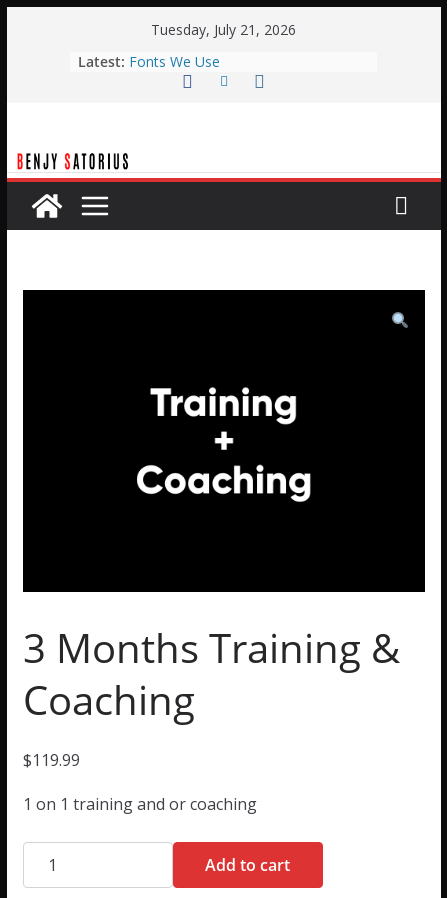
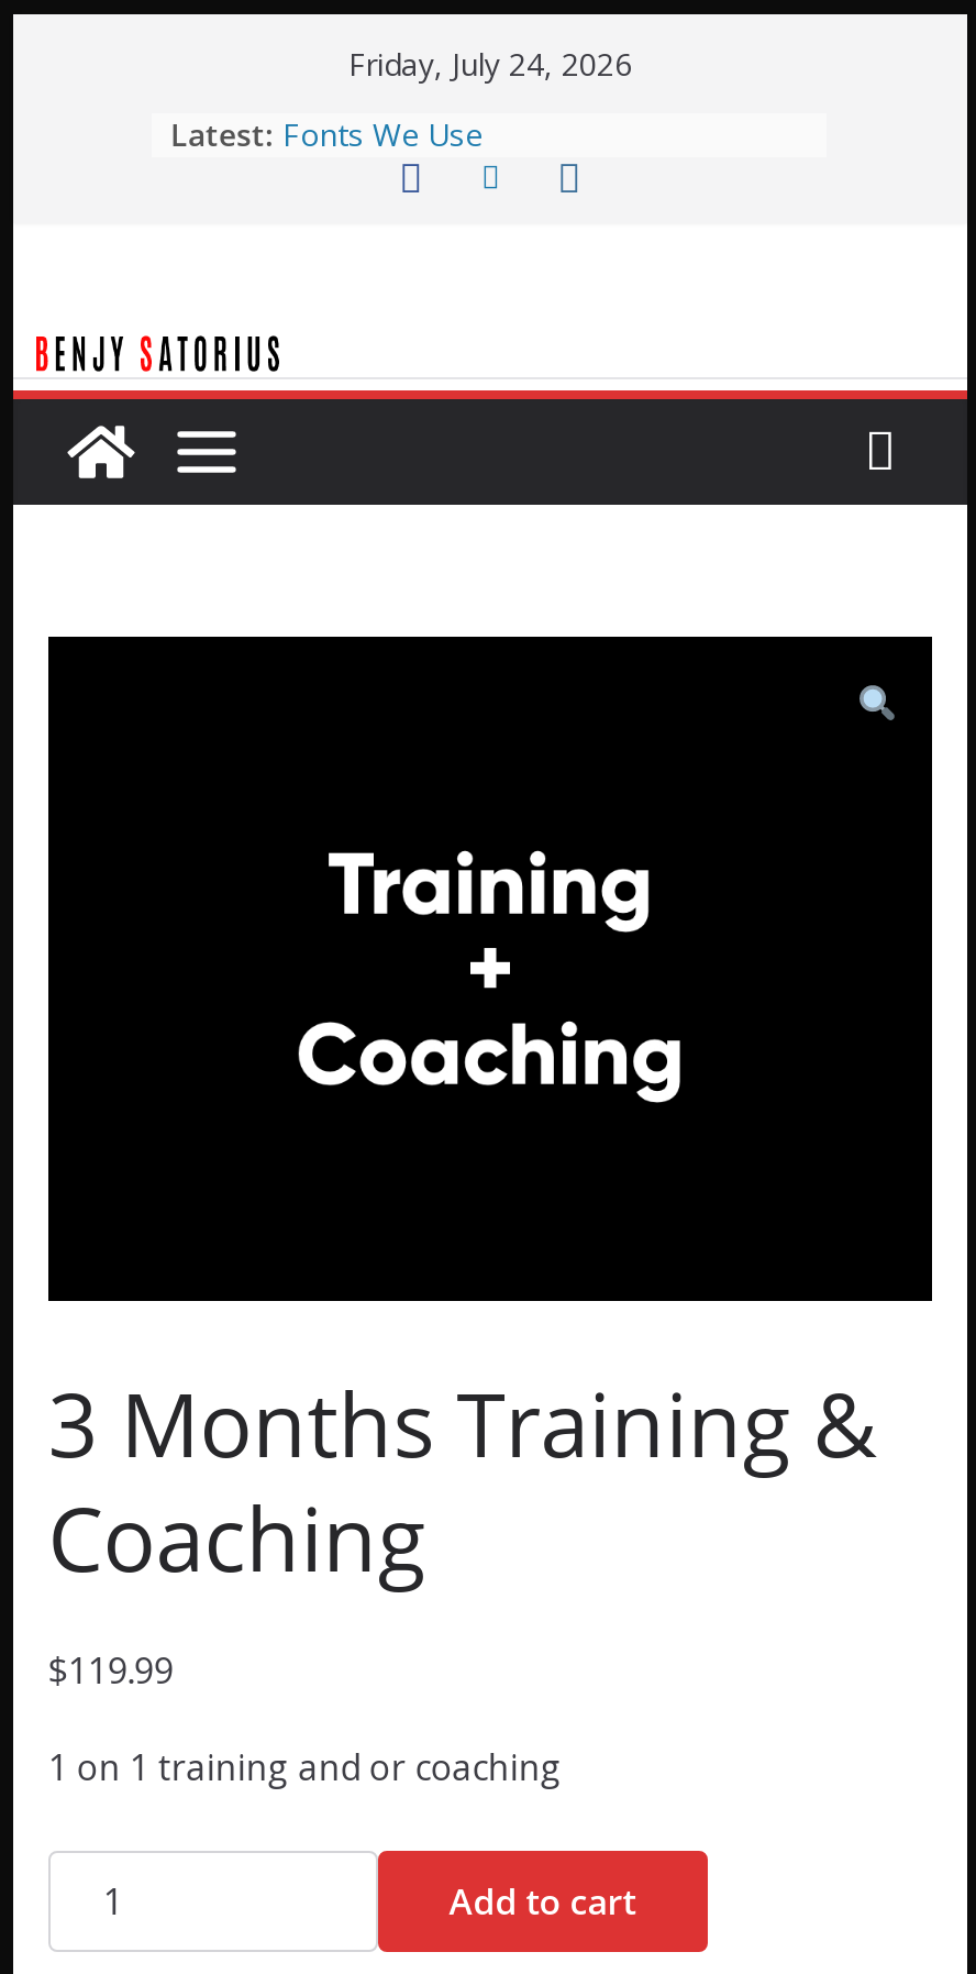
[151,20,296,39] Tuesday, July 21, 2026 -> [348,43,632,85] Friday, July 24, 2026

